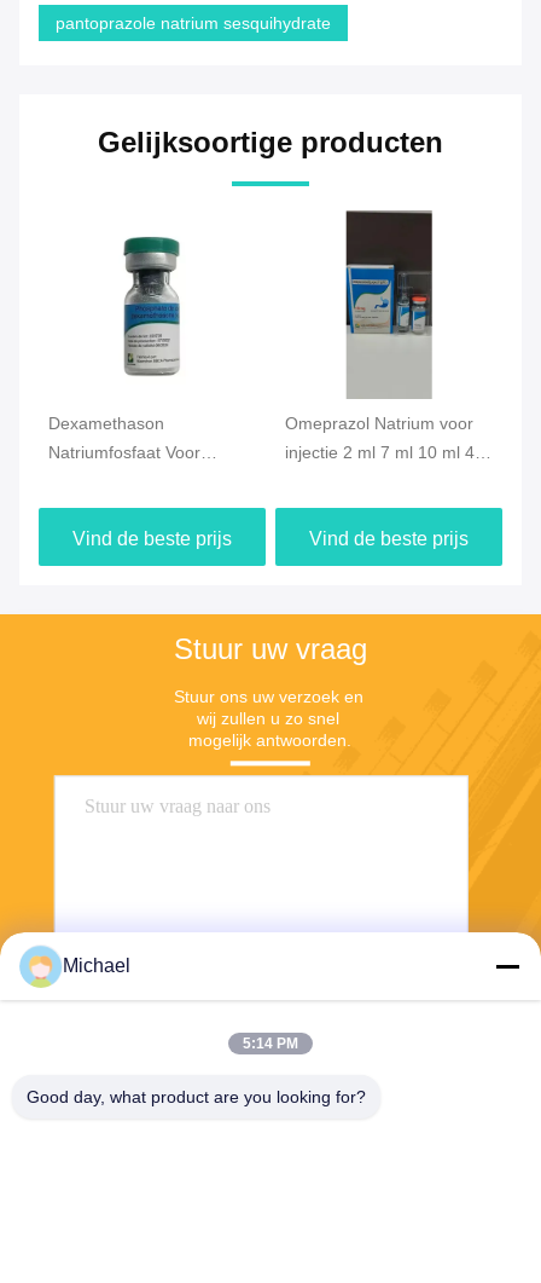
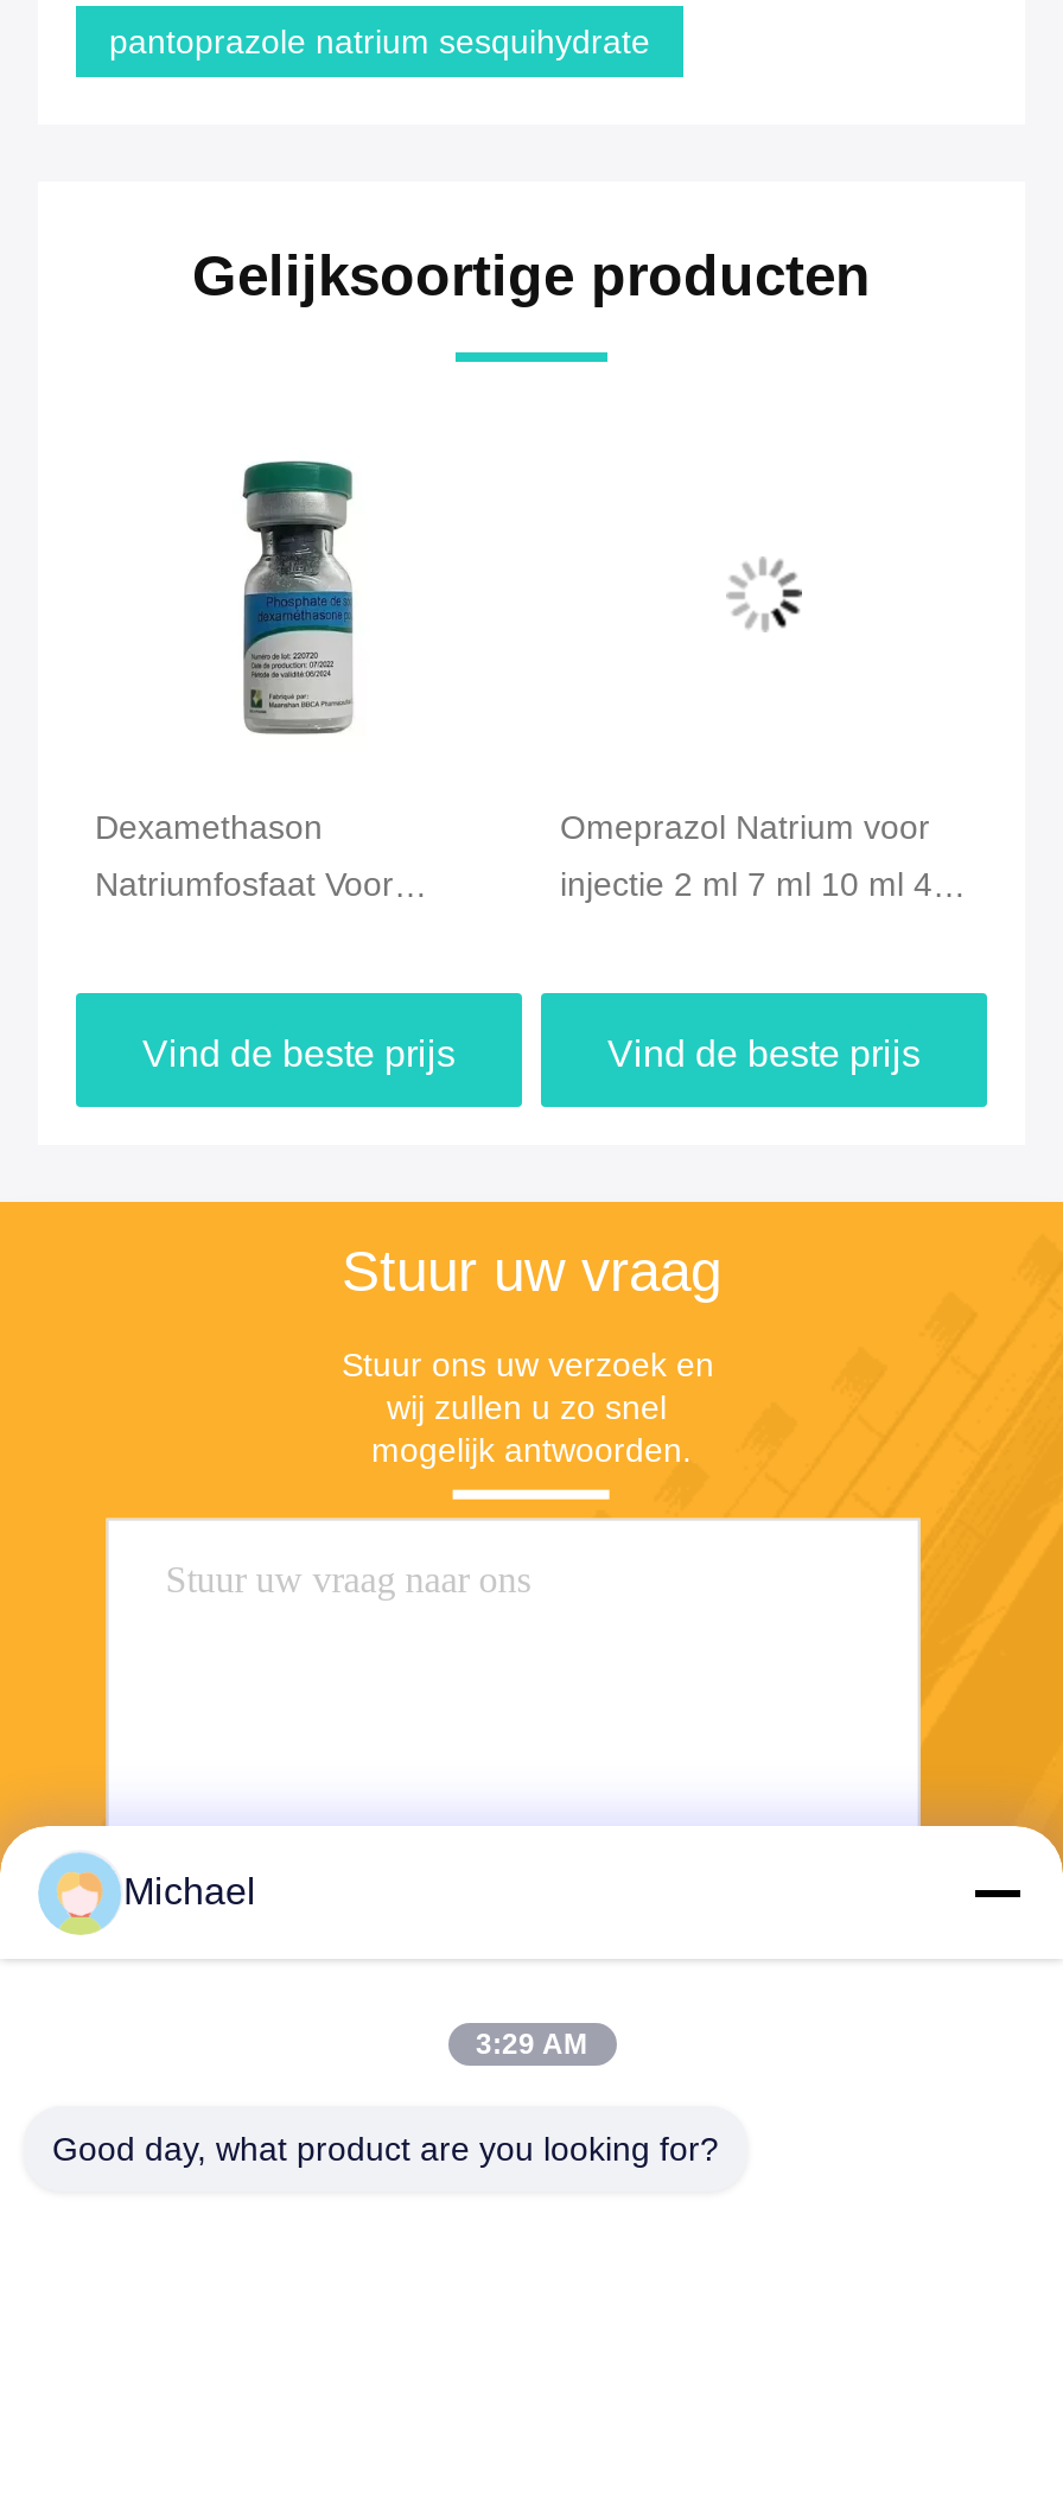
[344,209,434,399] [image] -> none
[243,1035,298,1052] 5:14 PM -> [476,2028,587,2061] 3:29 AM

